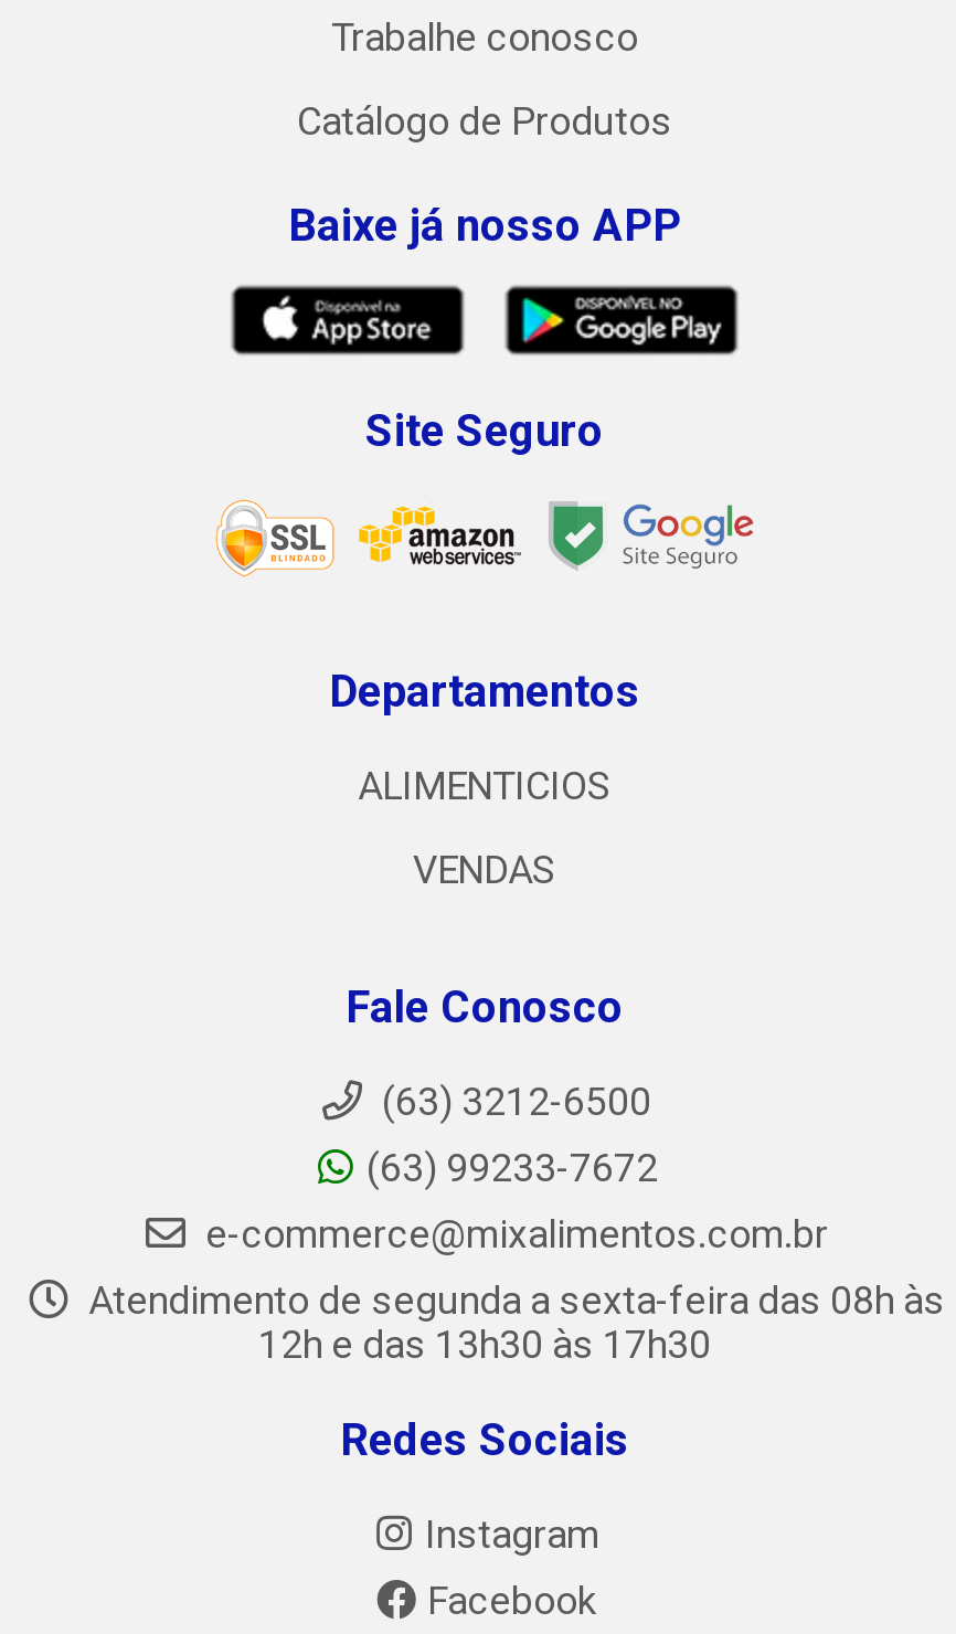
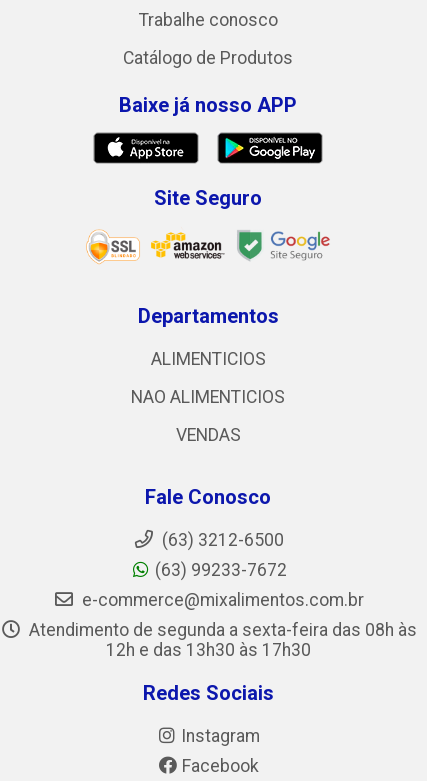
none -> [131,387,285,407] NAO ALIMENTICIOS

